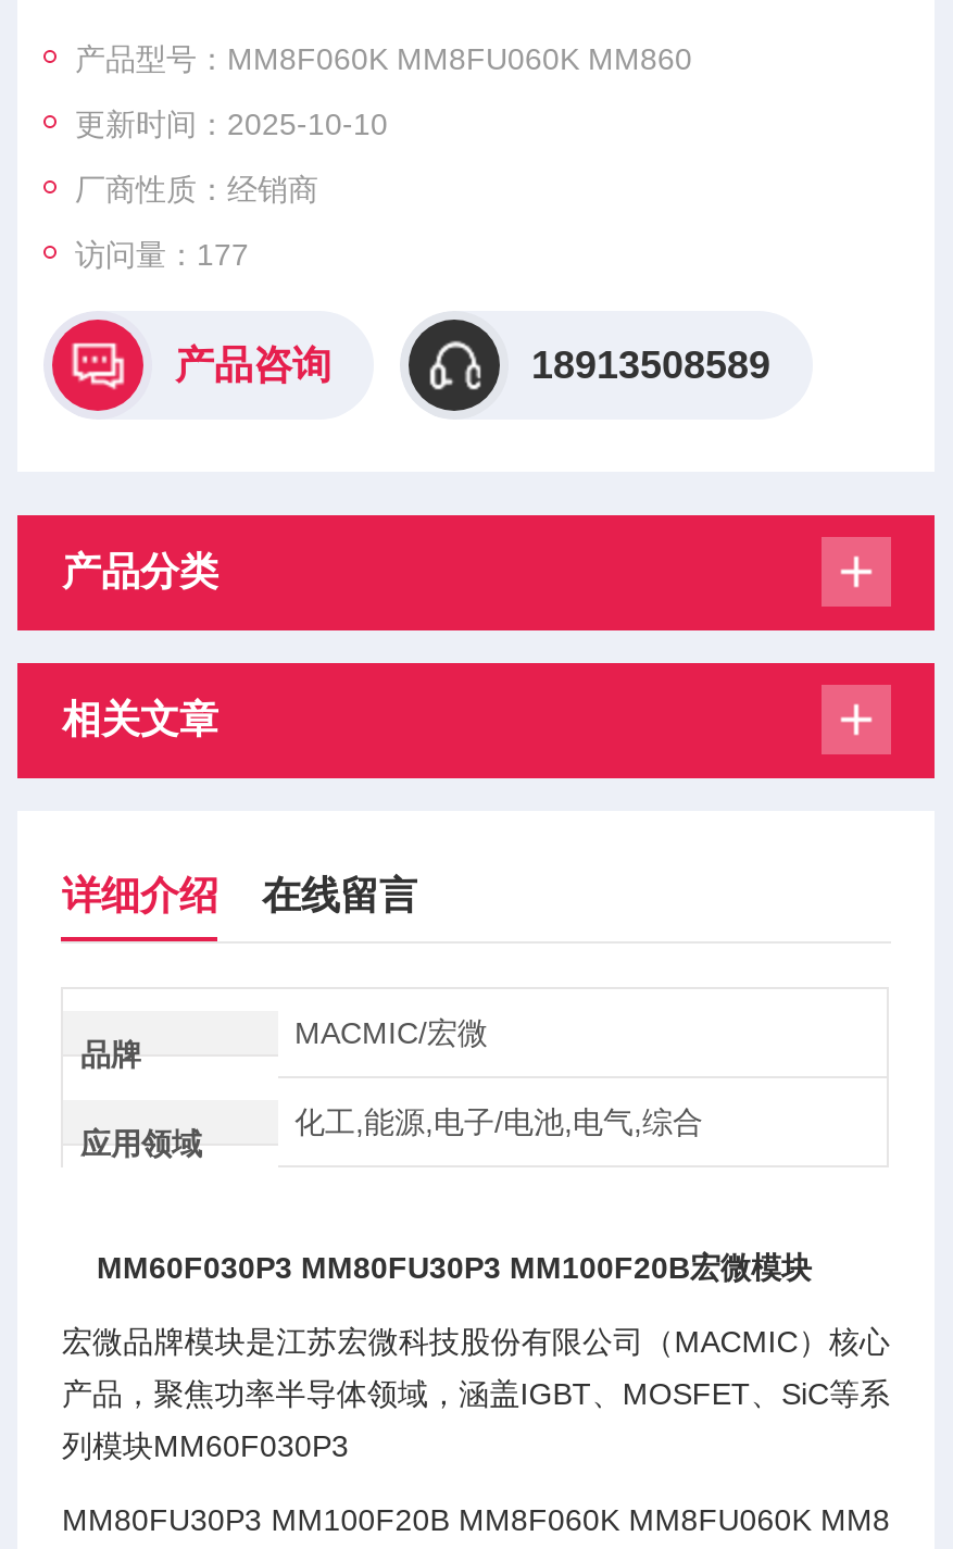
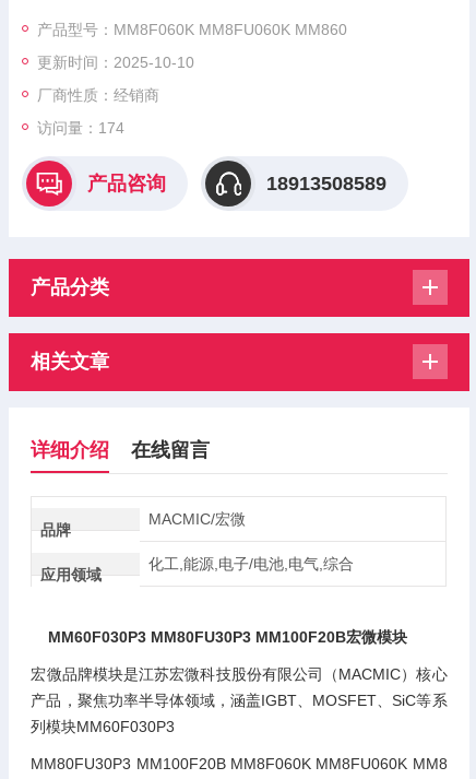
[75,237,249,272] 访问量：177 -> [38,119,125,137] 访问量：174

